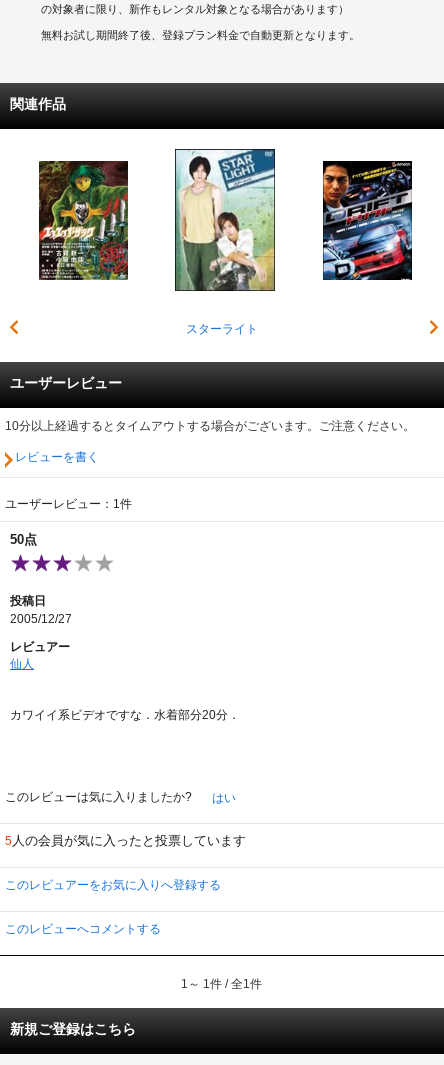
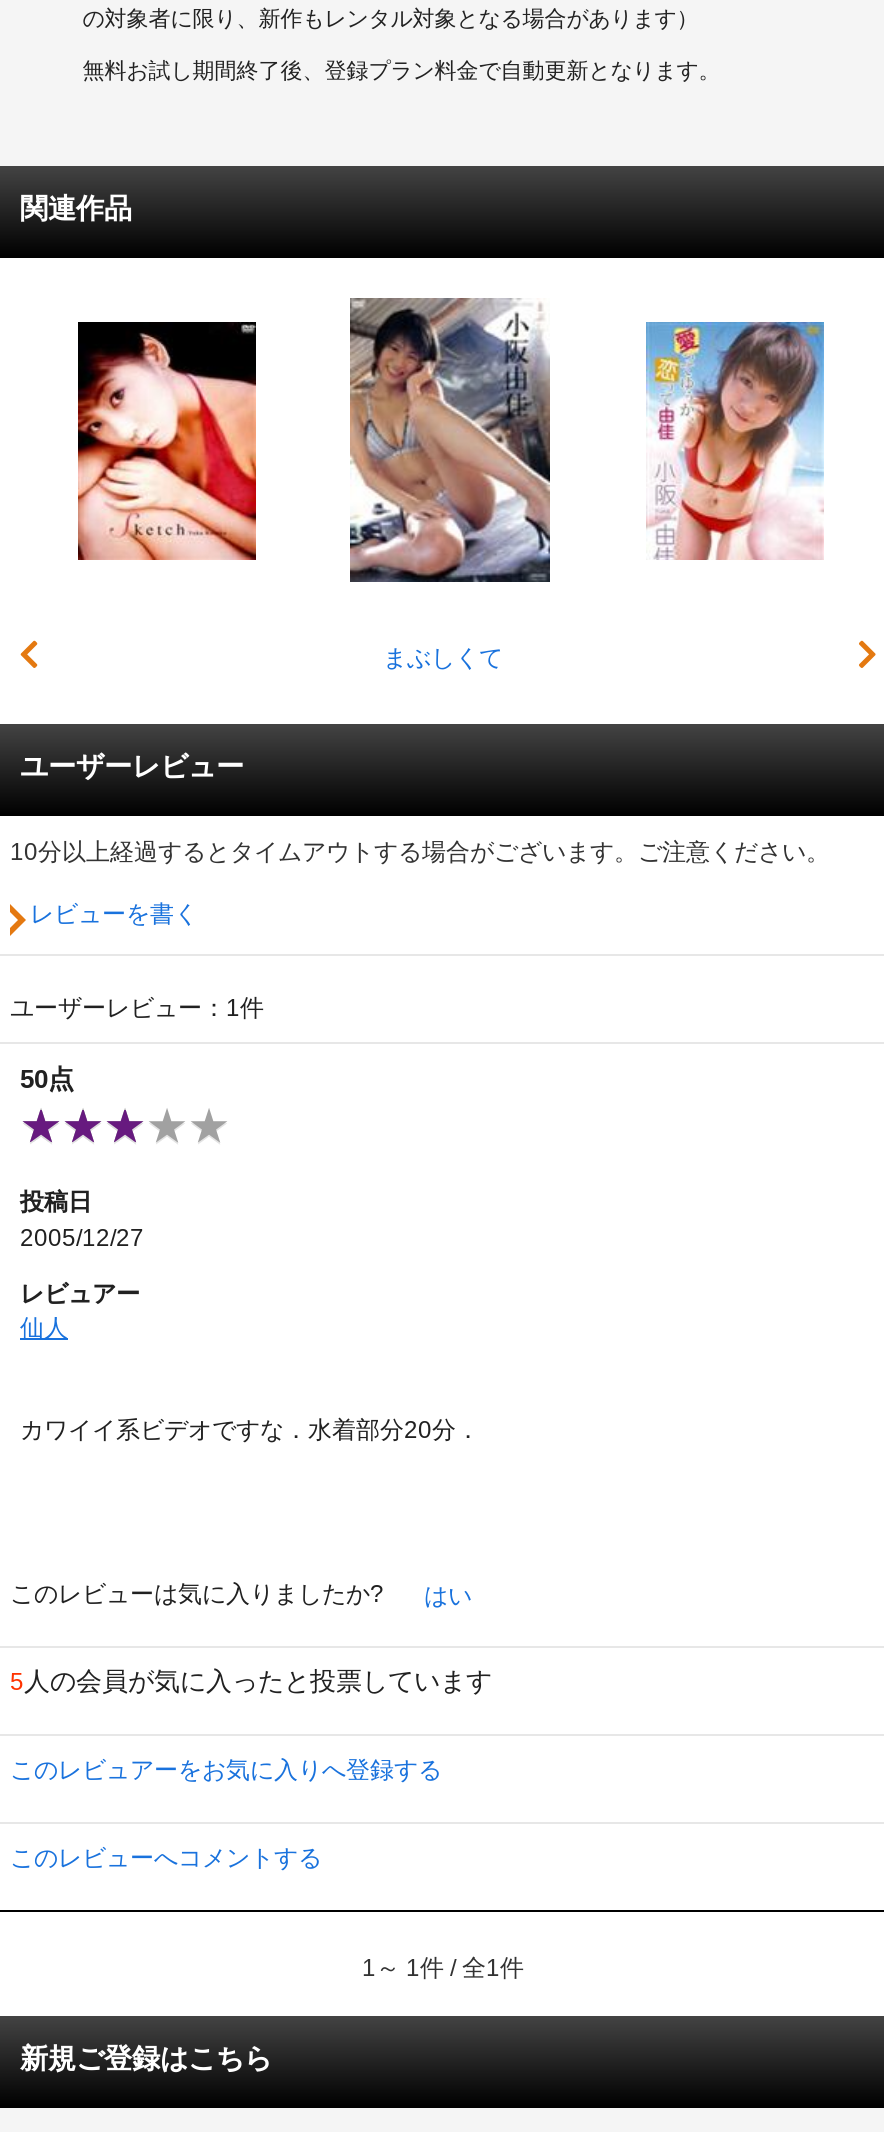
[174,148,276,336] [image] | スターライト -> [348,298,552,671] [image] | まぶしくて
[38,160,129,281] [image] -> [76,320,258,562] [image]
[322,160,413,281] [image] -> [644,320,826,562] [image]

